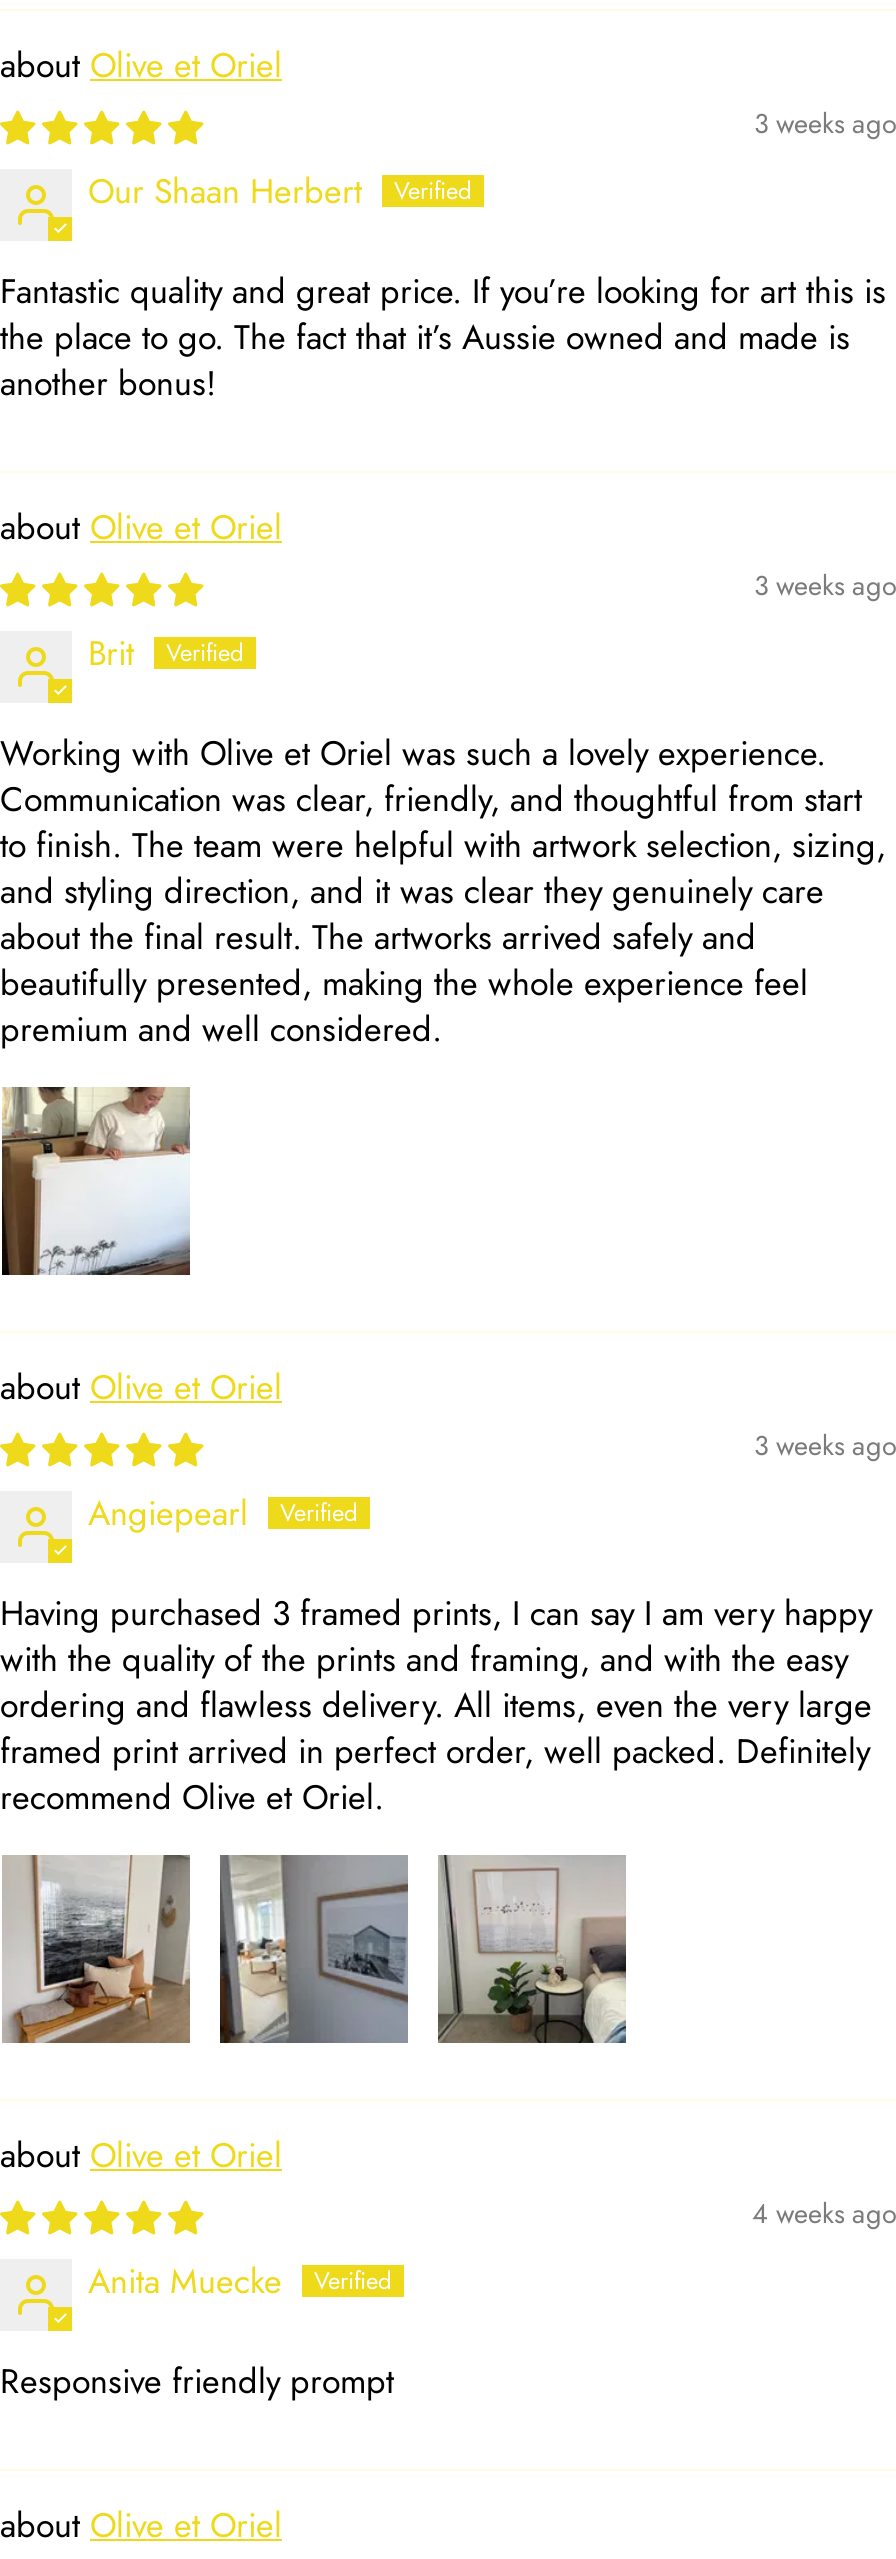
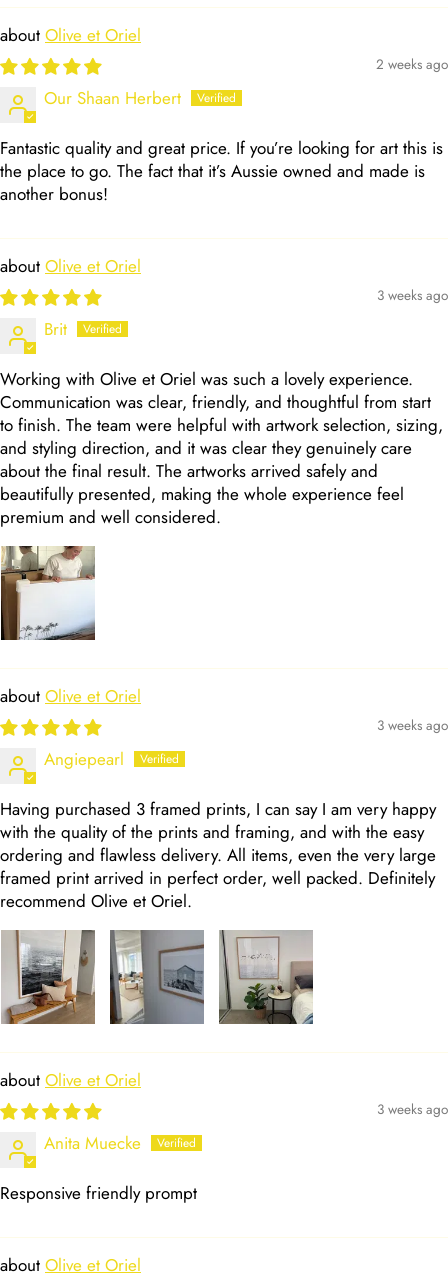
[754,103,896,143] 3 weeks ago -> [376,54,448,74] 2 weeks ago
[752,2193,896,2233] 4 weeks ago -> [377,1099,448,1119] 3 weeks ago

